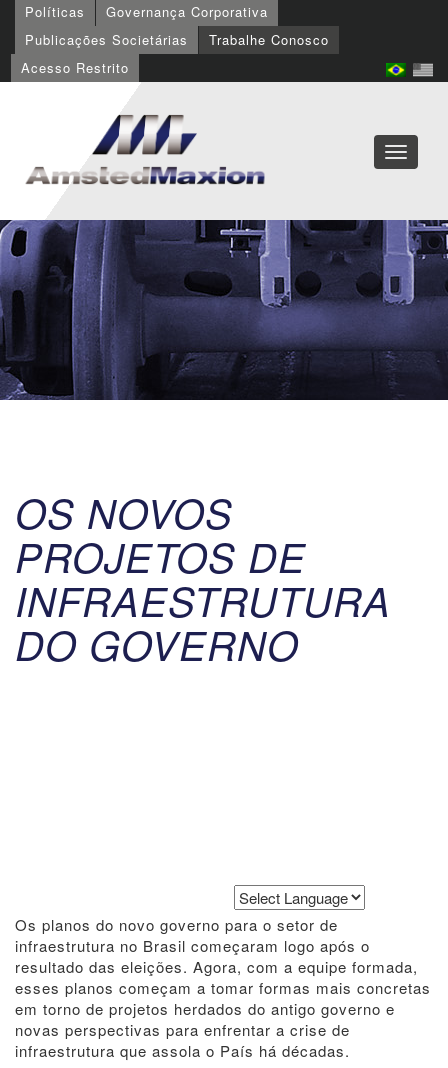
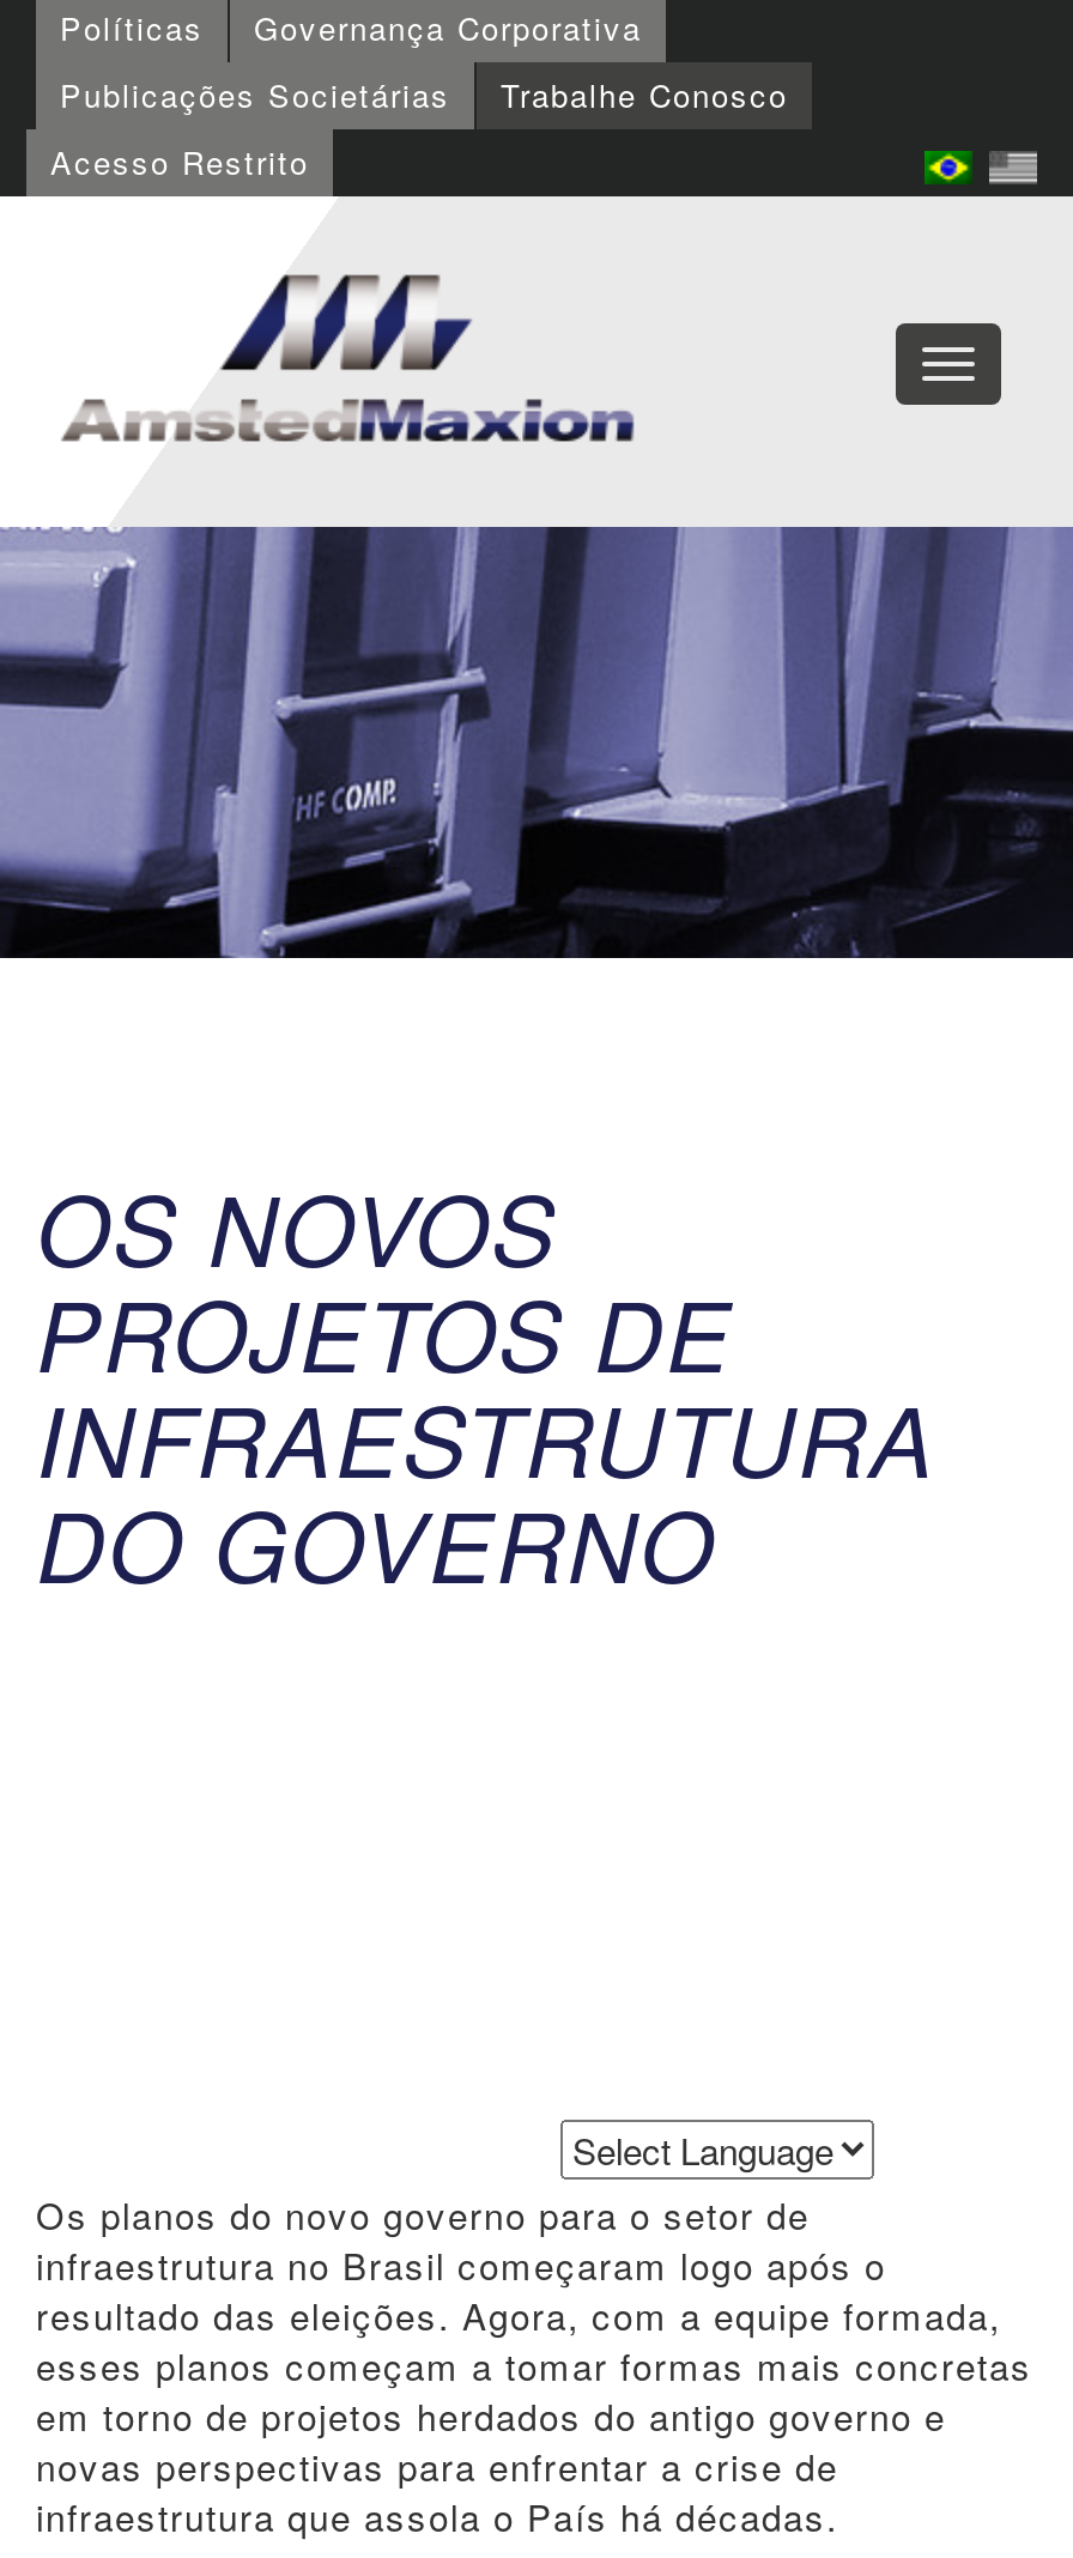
[3,219,445,401] [image] -> [7,525,1066,960] [image]

